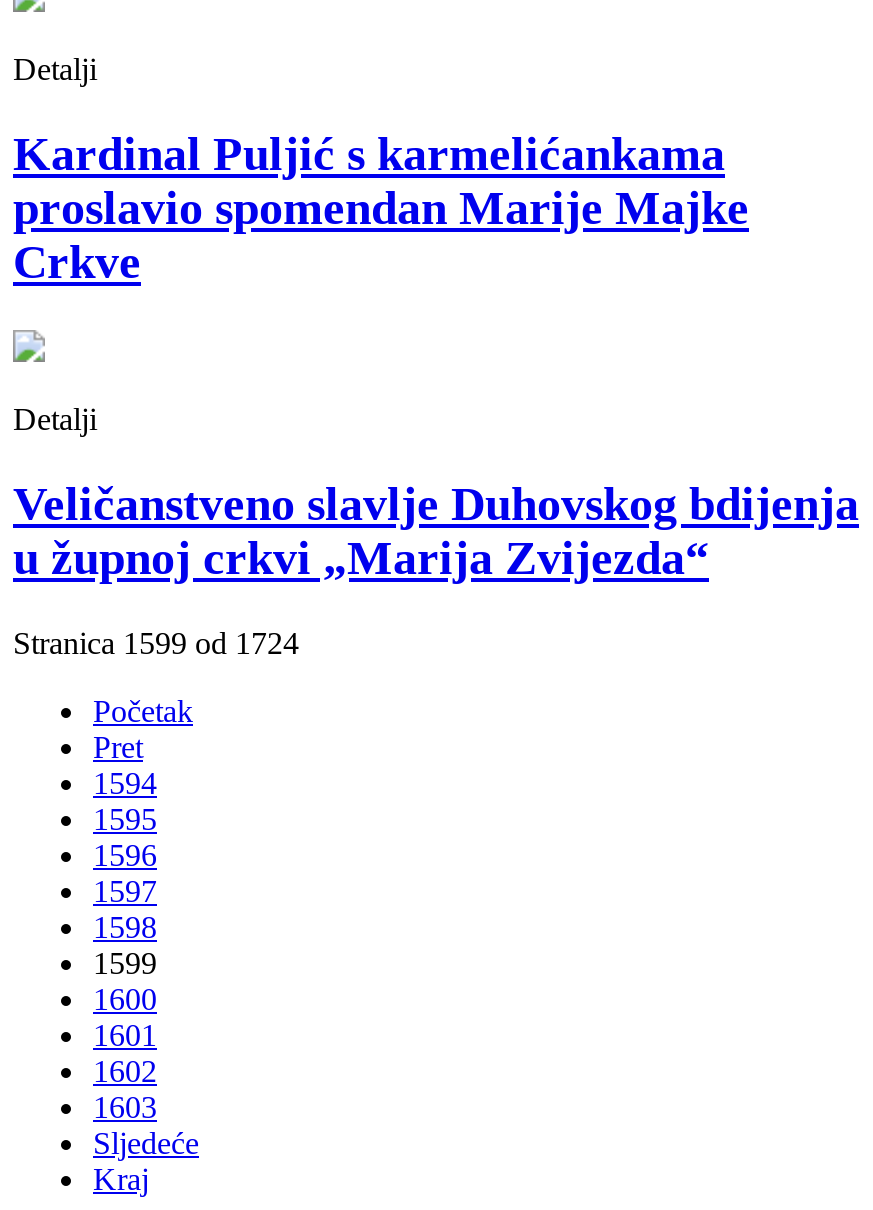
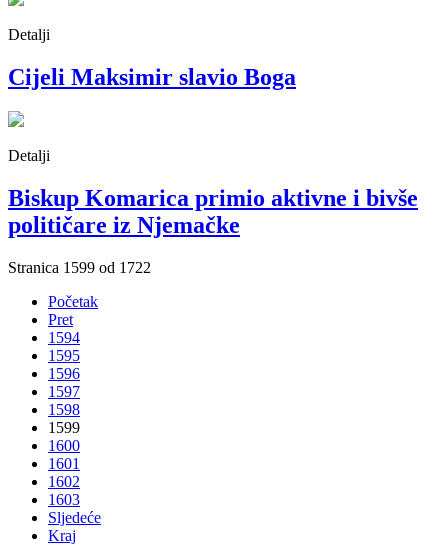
[13,128,749,288] Kardinal Puljić s karmelićankama | proslavio spomendan Marije Majke | Crkve -> [8,64,296,90] Cijeli Maksimir slavio Boga
[13,478,859,584] Veličanstveno slavlje Duhovskog bdijenja | u župnoj crkvi „Marija Zvijezda“ -> [8,185,418,238] Biskup Komarica primio aktivne i bivše | političare iz Njemačke
[13,626,299,660] Stranica 1599 od 1724 -> [8,259,151,276] Stranica 1599 od 1722

